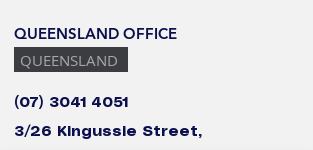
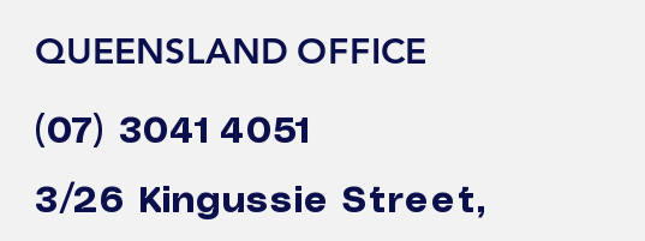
[20,49,118,69] QUEENSLAND -> none

